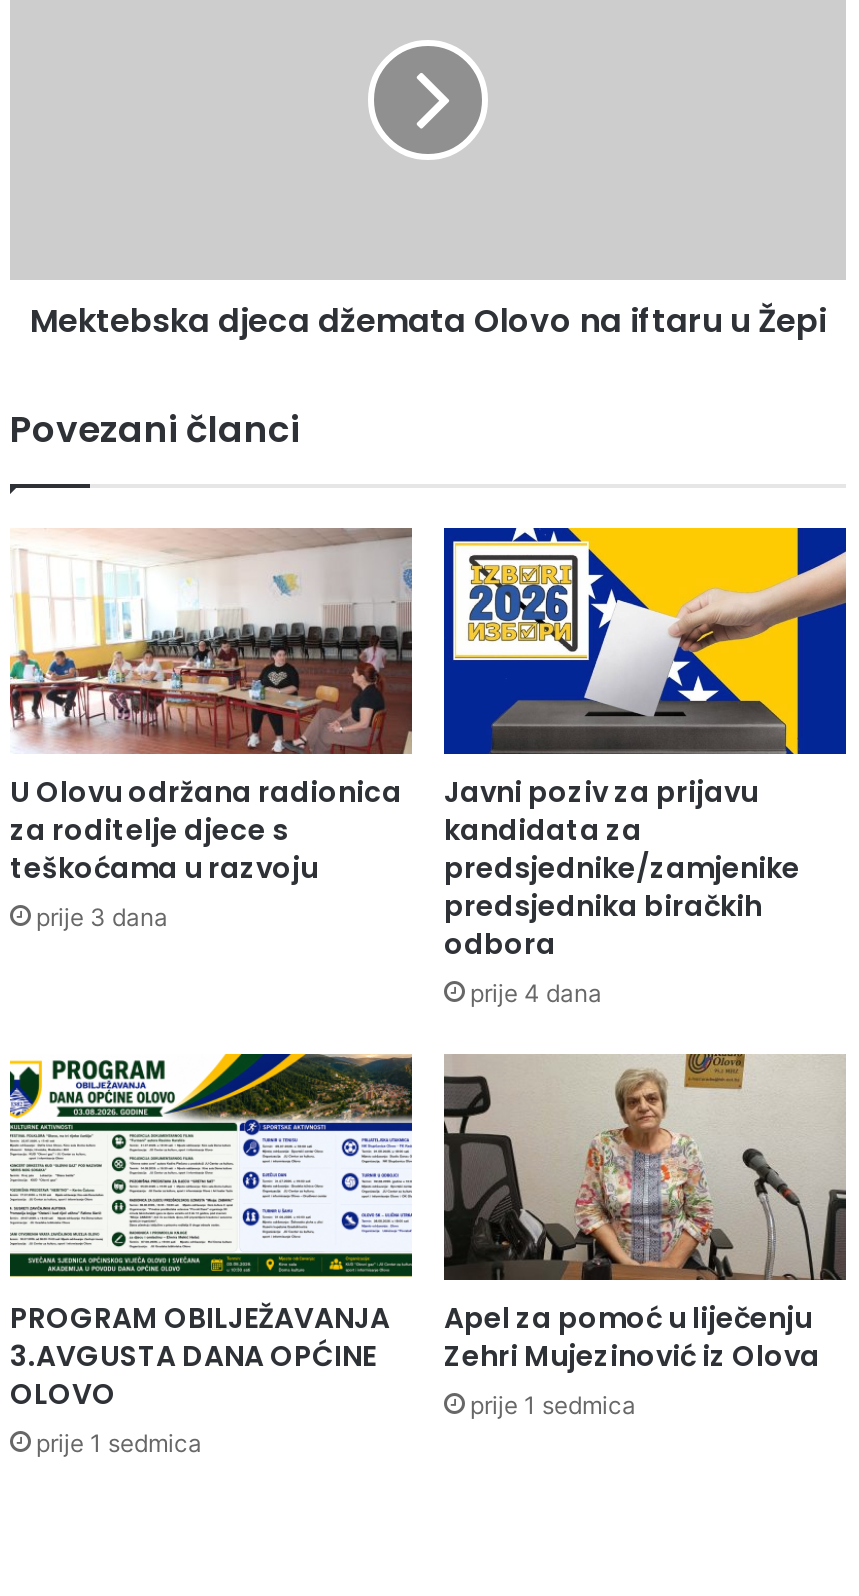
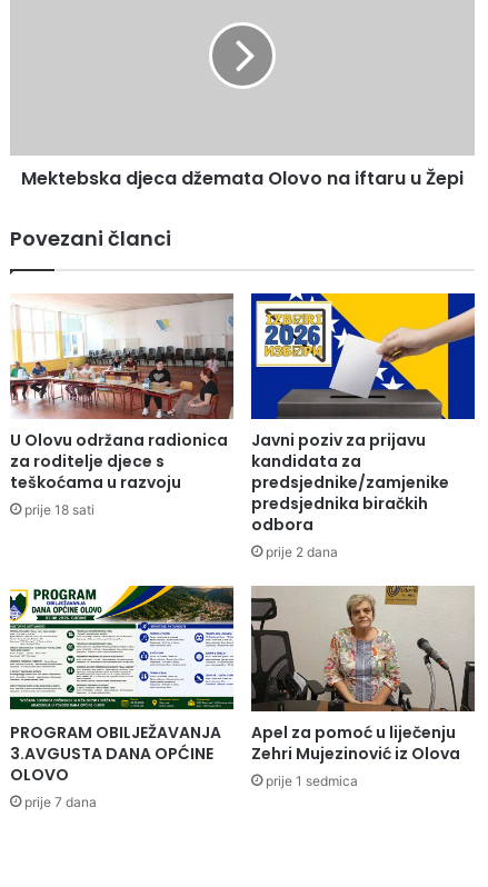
[36,902,168,932] prije 3 dana -> [24,501,94,518] prije 18 sati
[470,977,602,1007] prije 4 dana -> [266,544,338,560] prije 2 dana
[36,1428,202,1458] prije 1 sedmica -> [24,794,97,811] prije 7 dana

